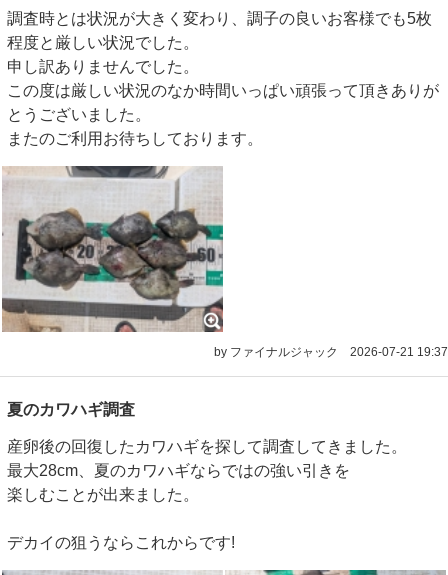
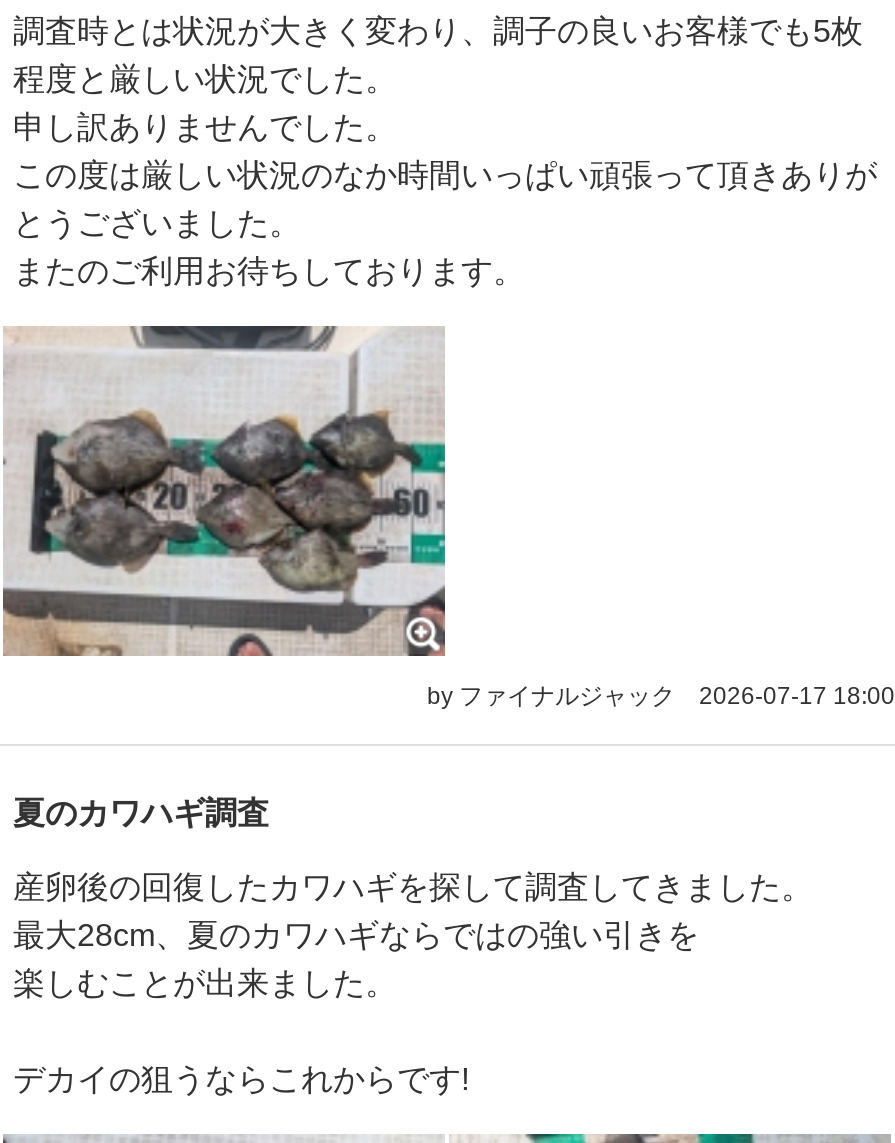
[214,345,448,359] by ファイナルジャック2026-07-21 19:37 -> [427,683,895,711] by ファイナルジャック2026-07-17 18:00

